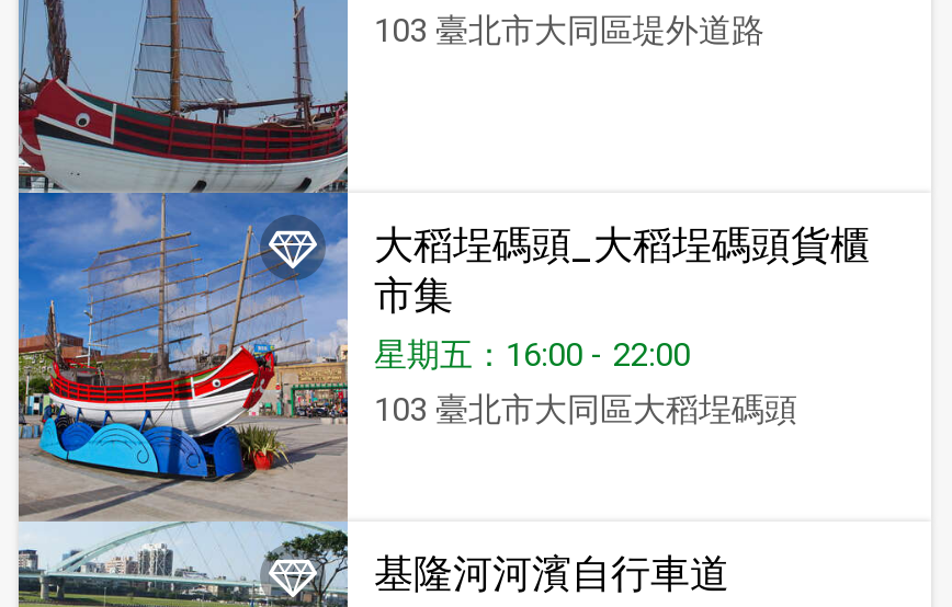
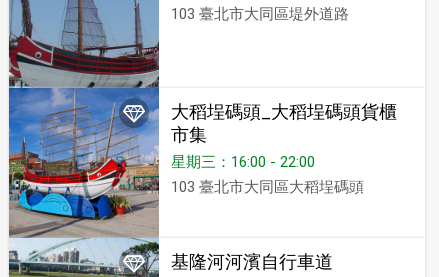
[374,335,690,375] 星期五：16:00 - 22:00 -> [171,153,315,171] 星期三：16:00 - 22:00

